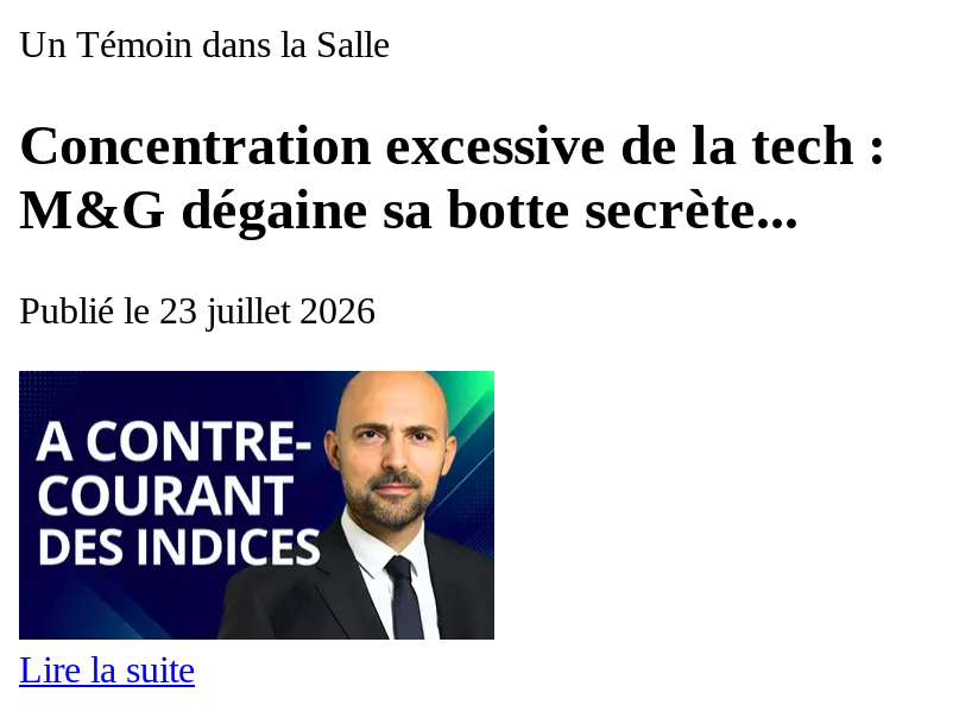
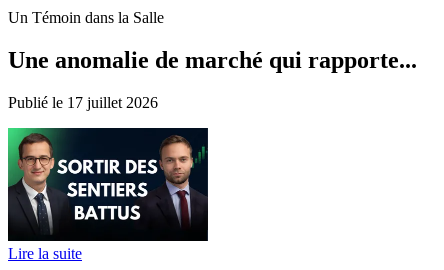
[19,114,887,240] Concentration excessive de la tech : | M&G dégaine sa botte secrète... -> [8,47,417,73] Une anomalie de marché qui rapporte...
[19,290,376,330] Publié le 23 juillet 2026 -> [8,94,158,111] Publié le 17 juillet 2026
[17,369,497,642] [image] -> [7,127,209,242] [image]

